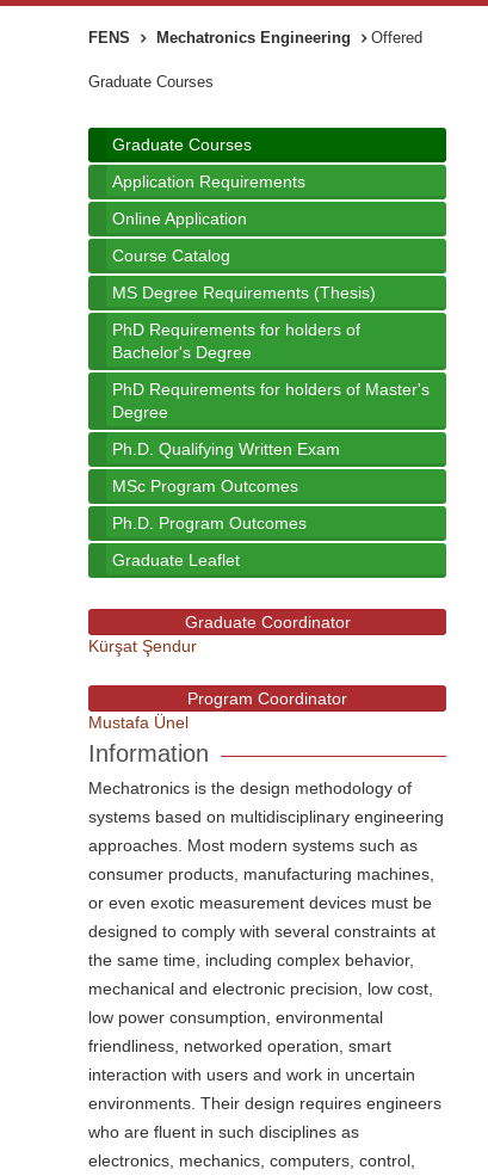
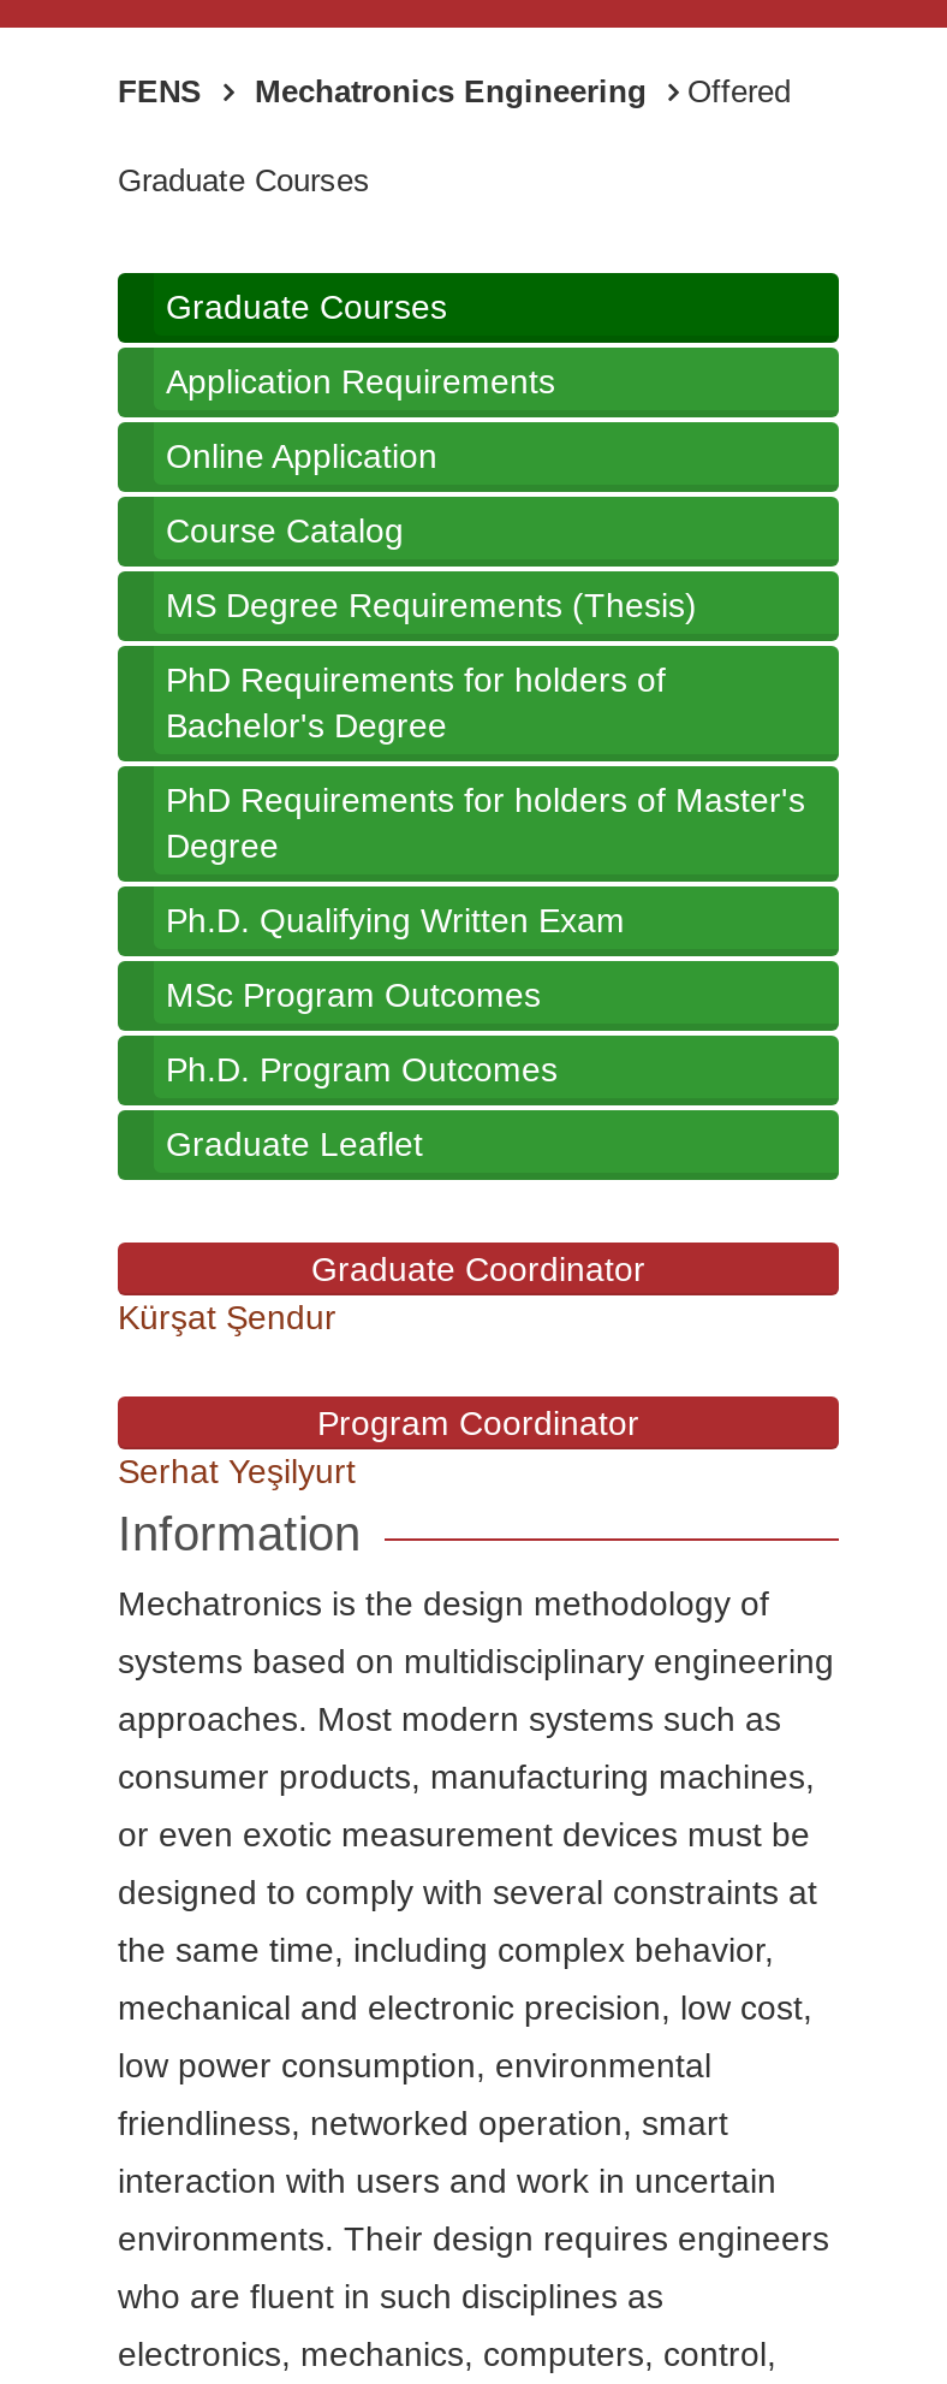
[88,713,189,732] Mustafa Ünel -> [118,1452,356,1490] Serhat Yeşilyurt

